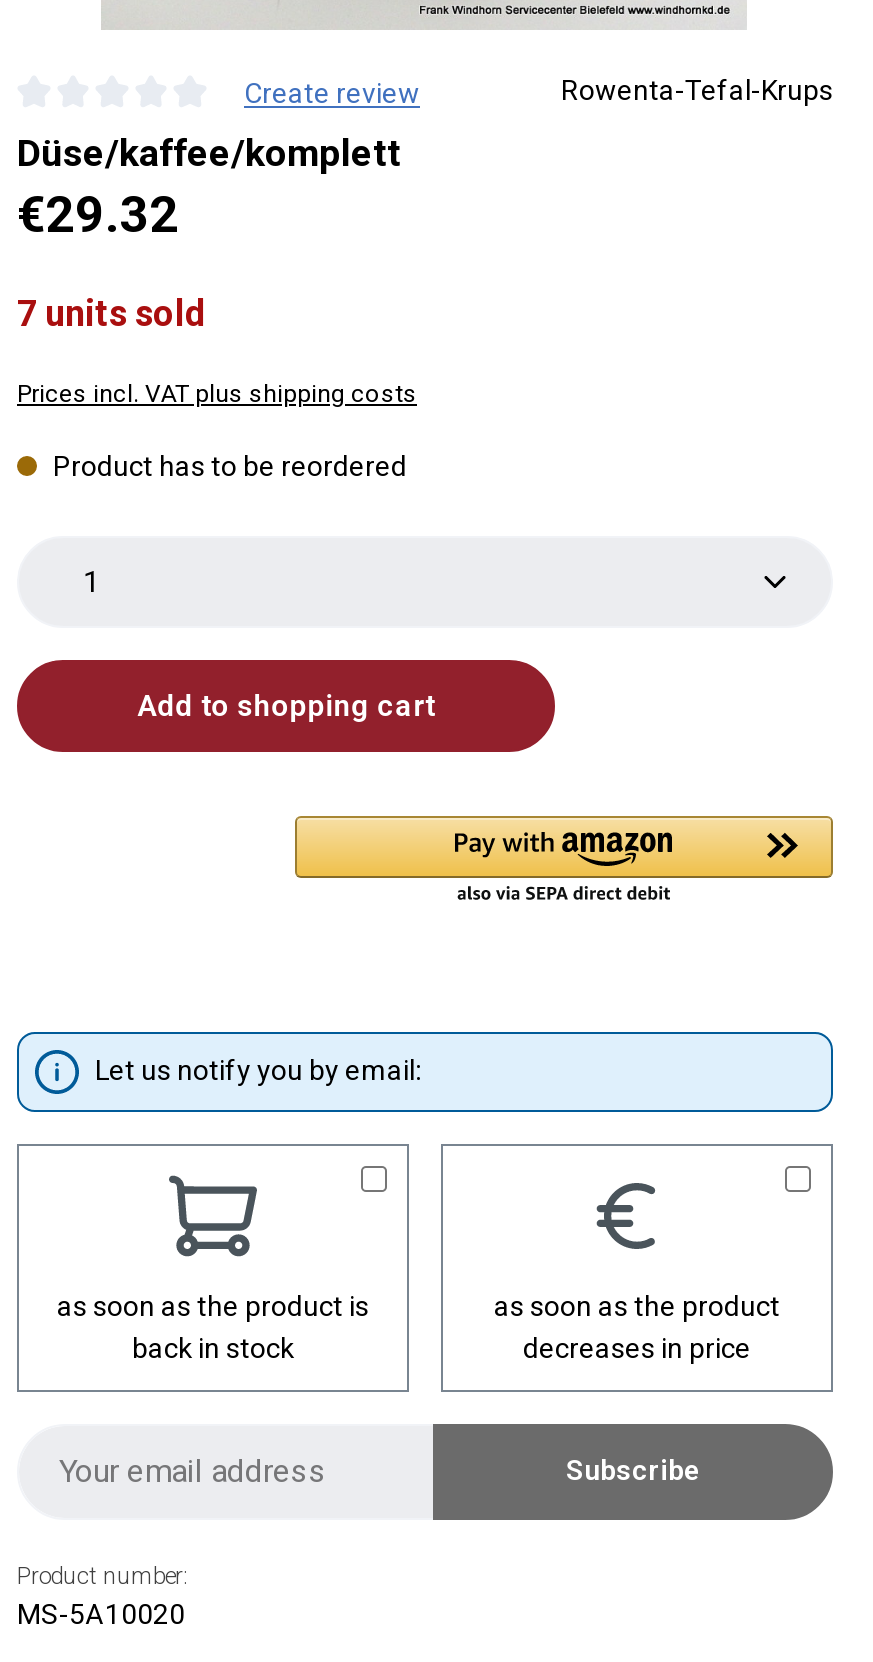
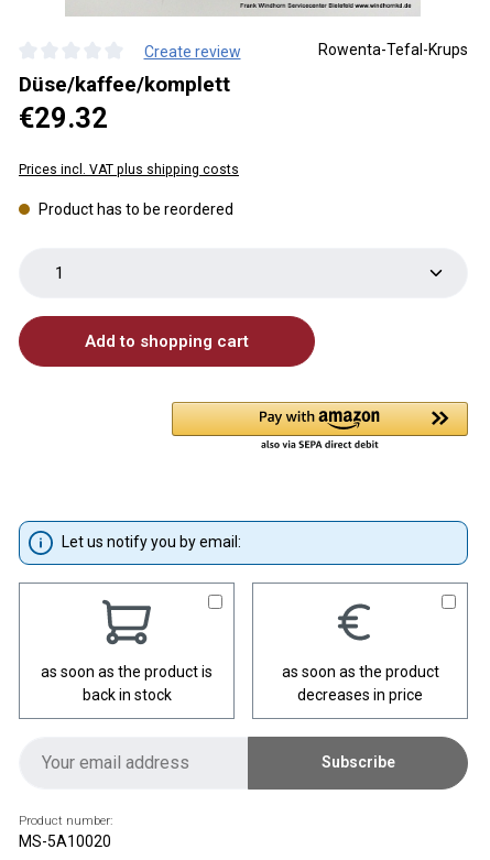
[17,291,207,333] 7 units sold -> none

